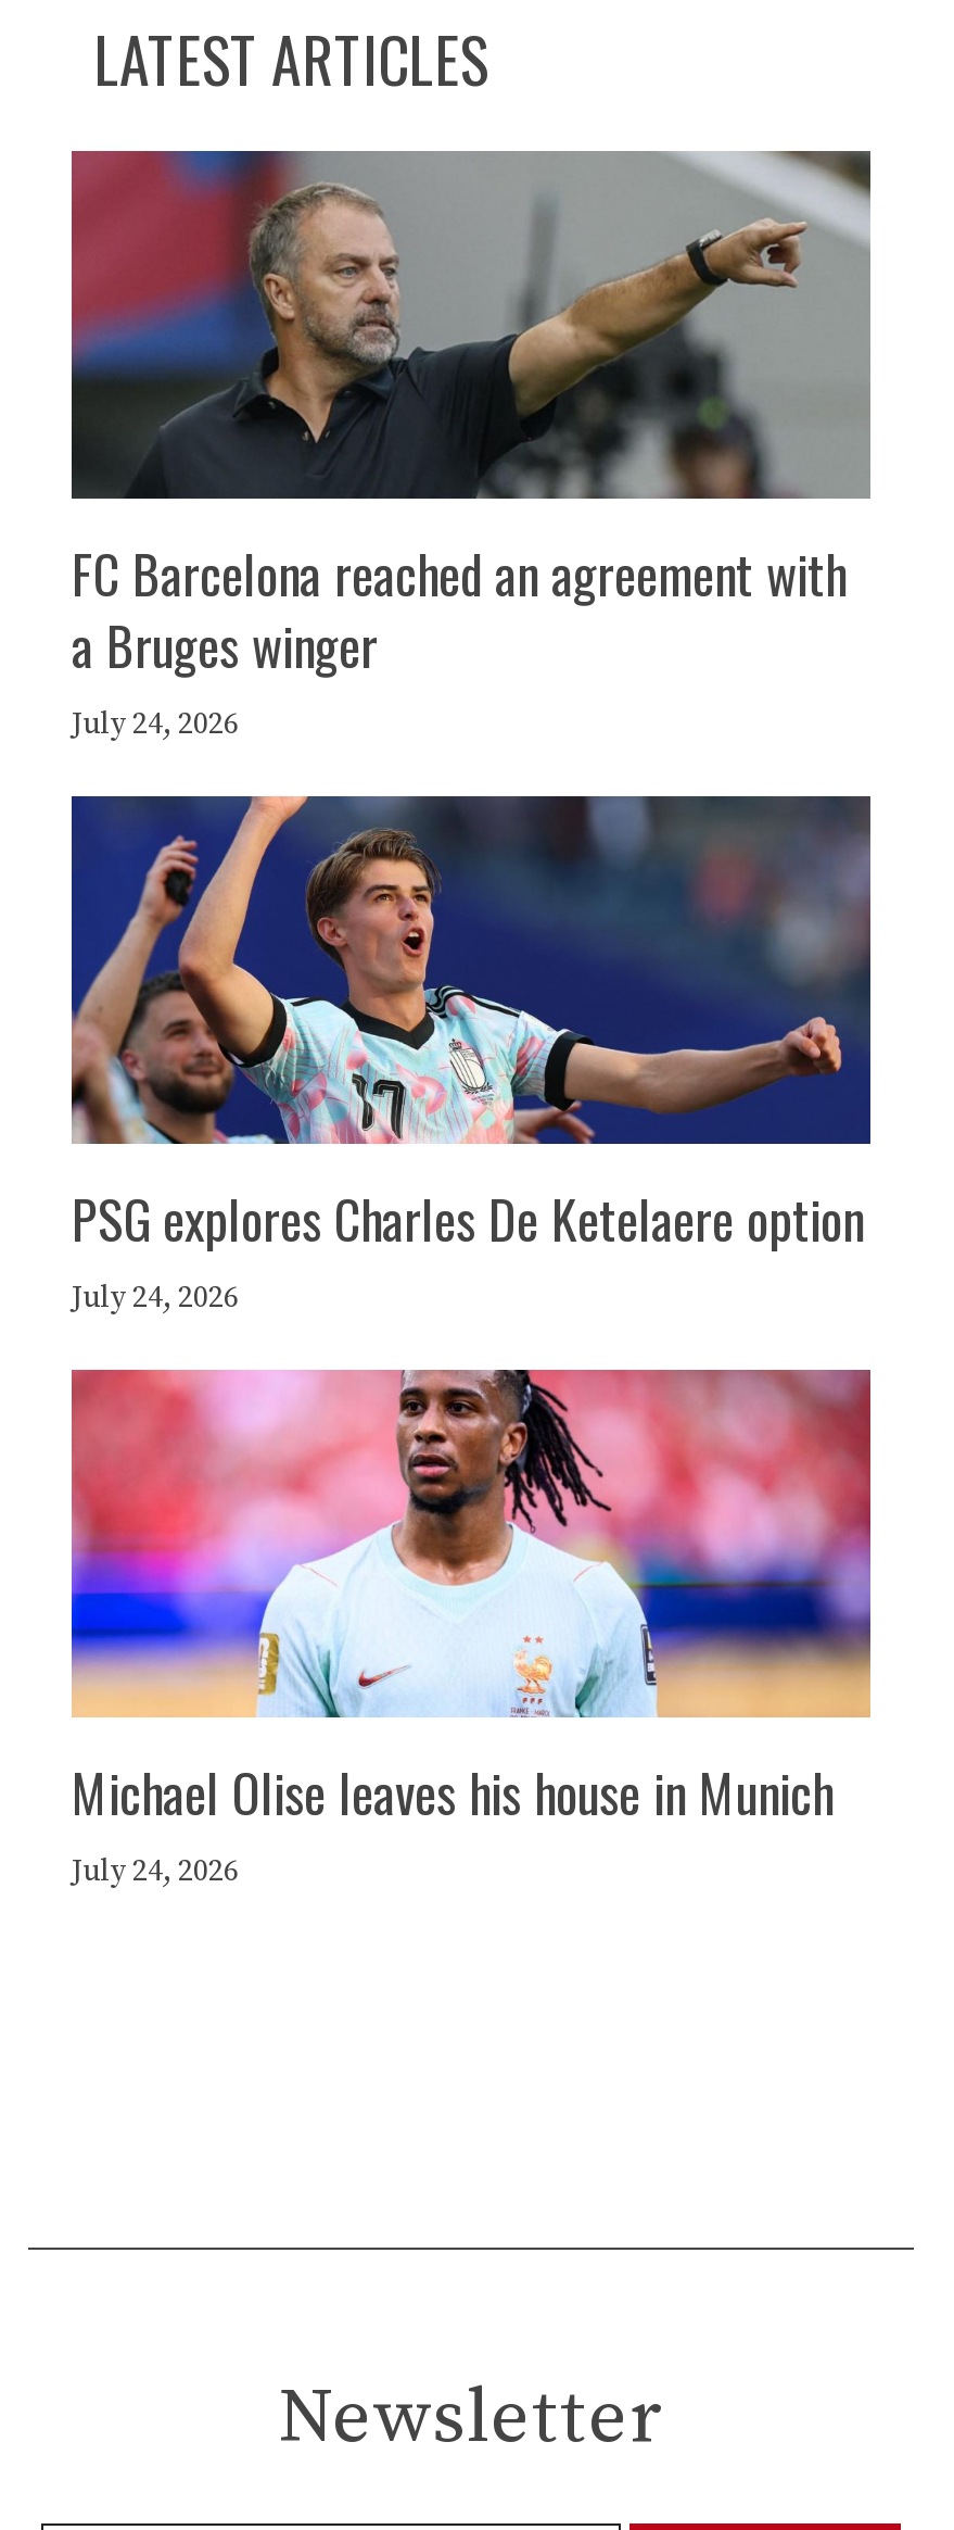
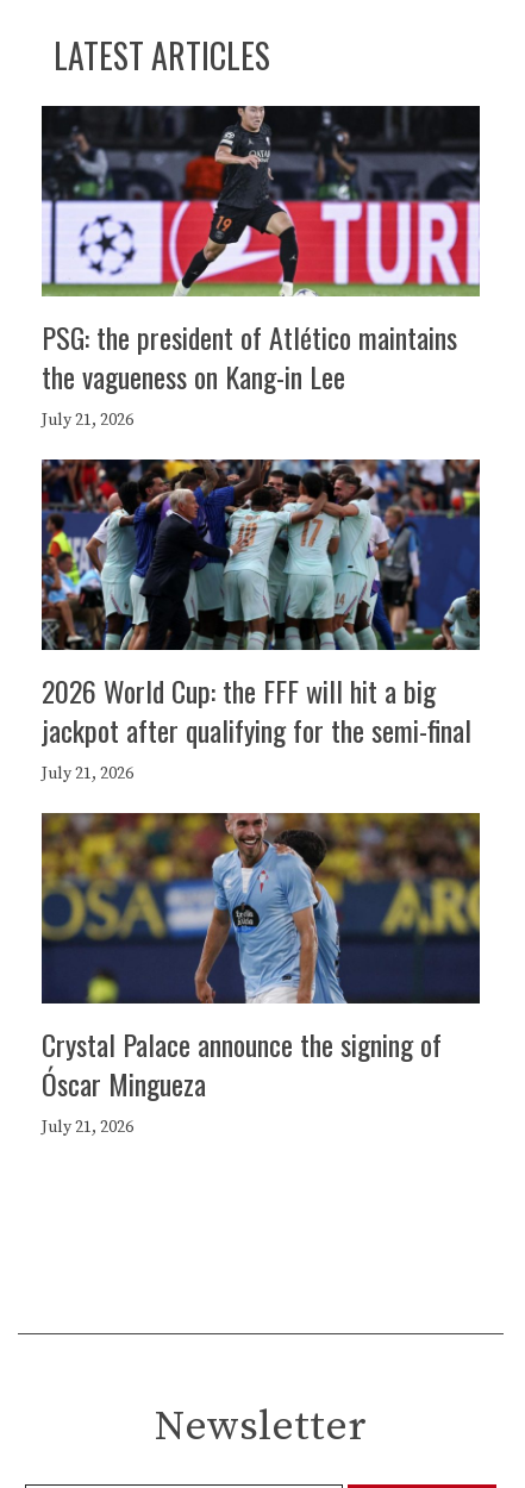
[69,149,873,744] [image] | FC Barcelona reached an agreement with | a Bruges winger | July 24, 2026 -> [40,105,481,431] [image] | PSG: the president of Atlético maintains | the vagueness on Kang-in Lee | July 21, 2026
[72,794,873,1090] [image] -> [40,458,481,651] [image]
[72,1178,864,1317] PSG explores Charles De Ketelaere option | July 24, 2026 -> [42,669,471,784] 2026 World Cup: the FFF will hit a big | jackpot after qualifying for the semi-final | July 21, 2026
[69,1368,873,1891] [image] | Michael Olise leaves his house in Munich | July 24, 2026 -> [40,812,481,1138] [image] | Crystal Palace announce the signing of | Óscar Mingueza | July 21, 2026

